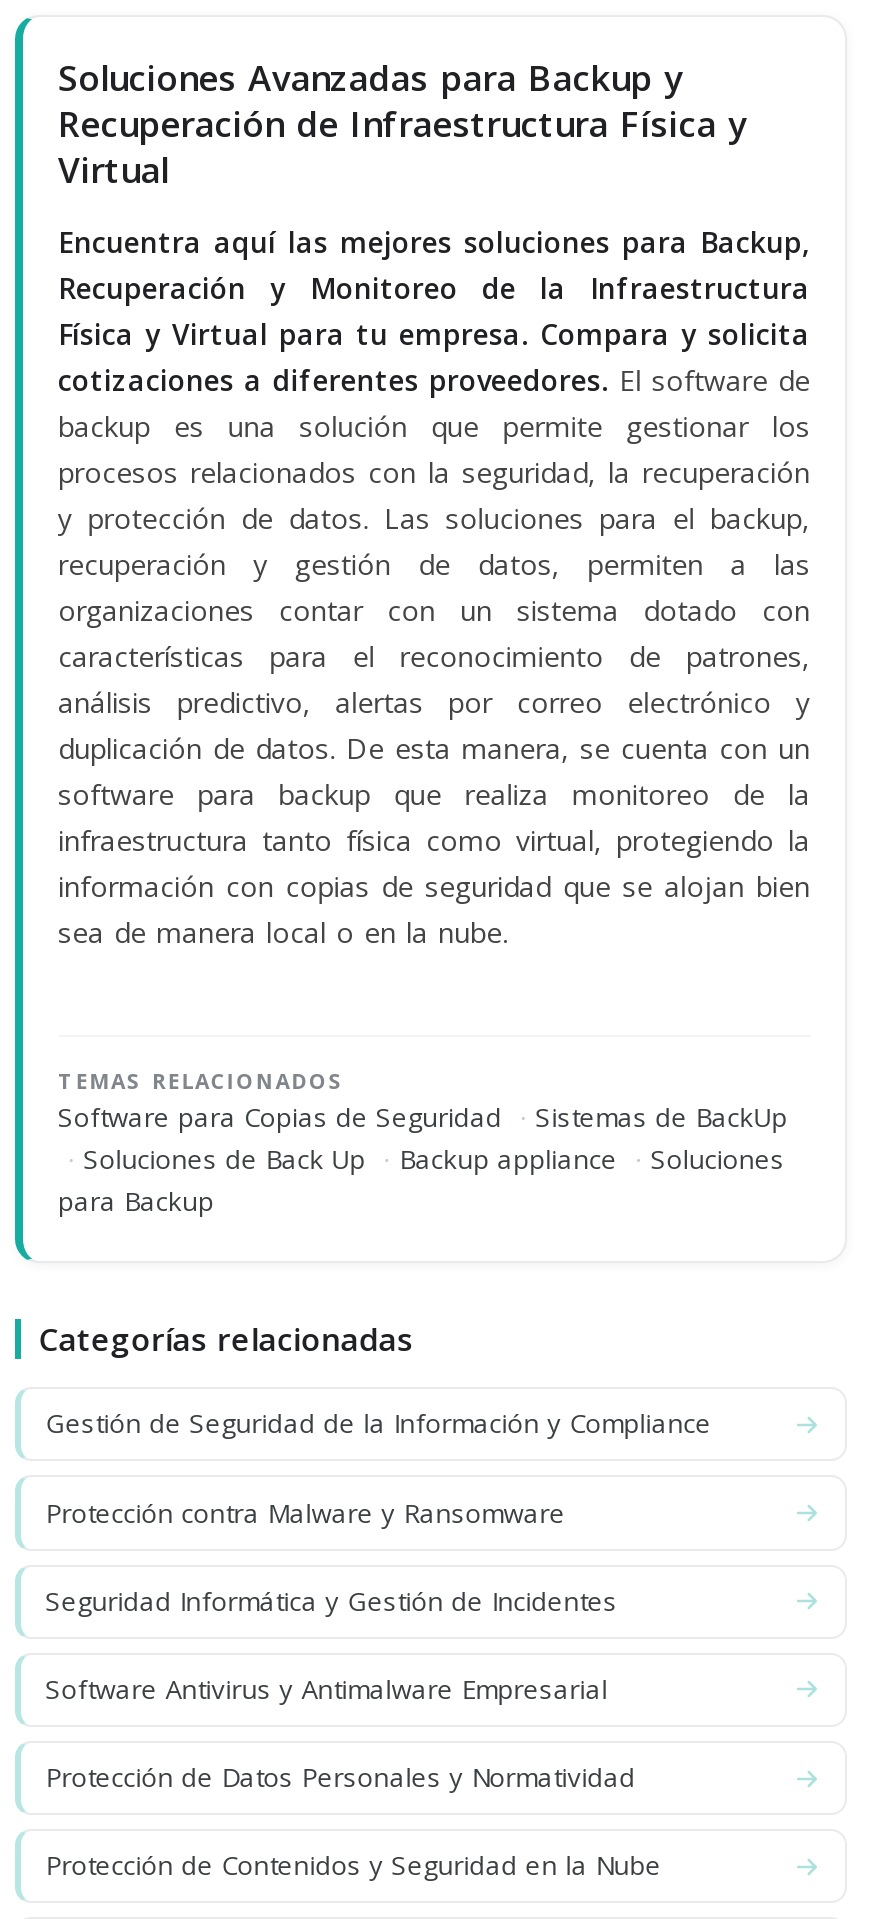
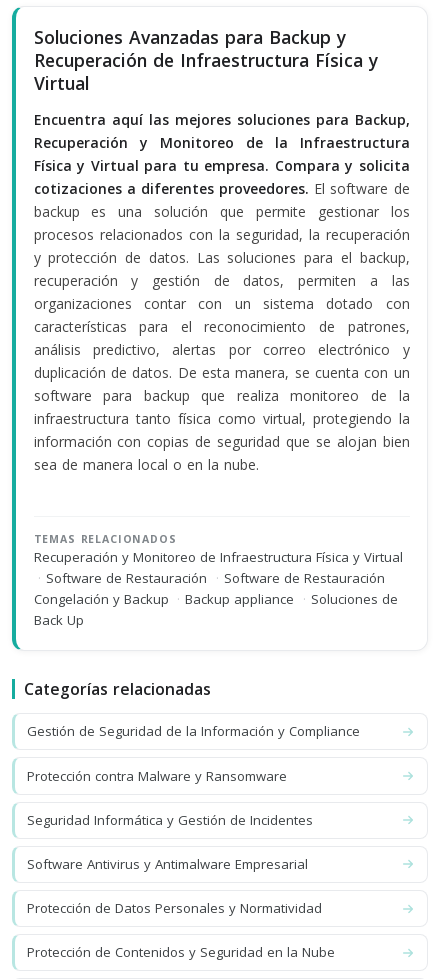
[58,1099,788,1219] Software para Copias de Seguridad · Sistemas de BackUp | · Soluciones de Back Up · Backup appliance · Soluciones | para Backup -> [33,548,402,629] Recuperación y Monitoreo de Infraestructura Física y Virtual | · Software de Restauración · Software de Restauración | Congelación y Backup · Backup appliance · Soluciones de | Back Up

